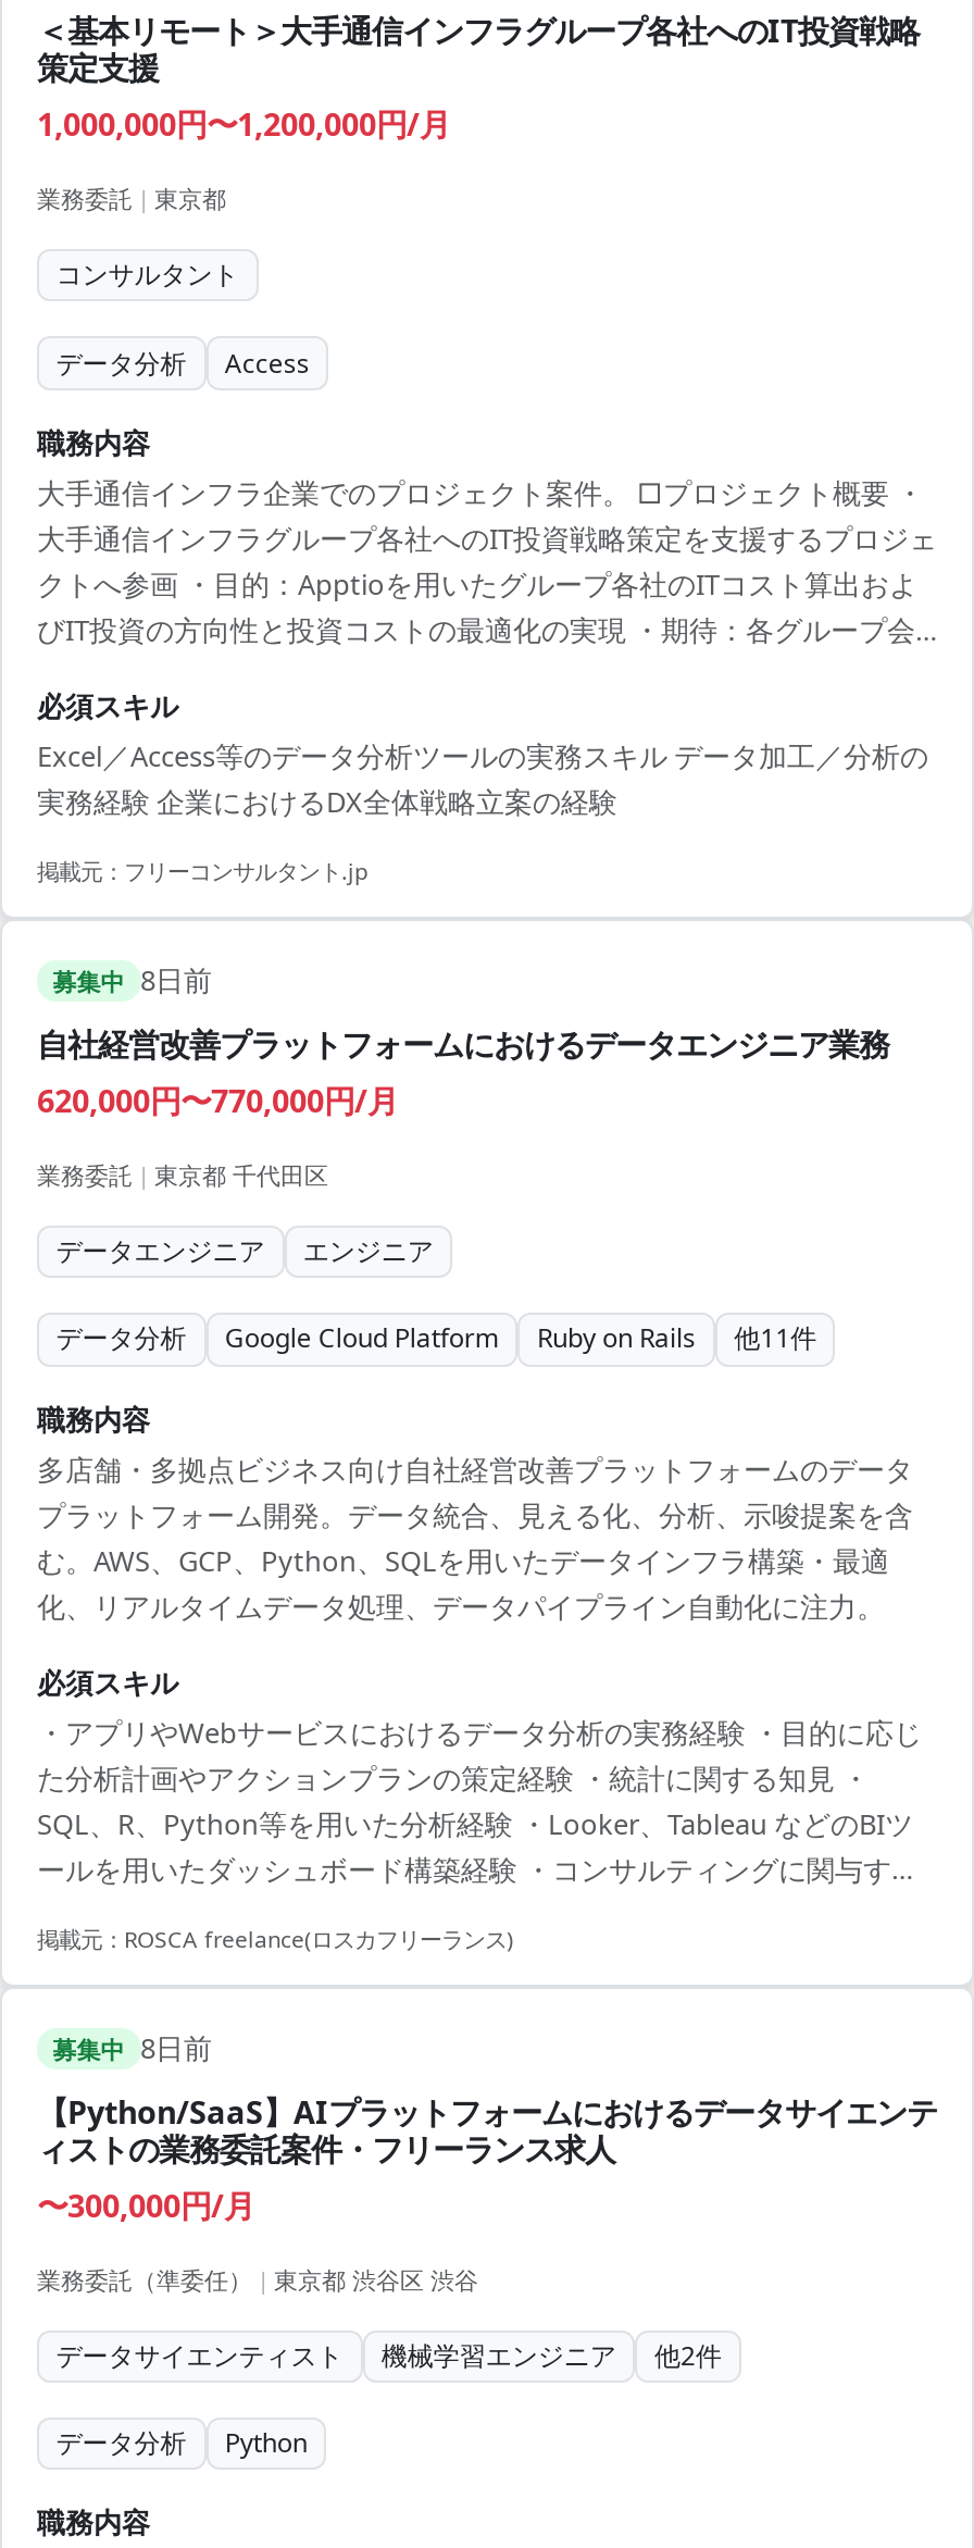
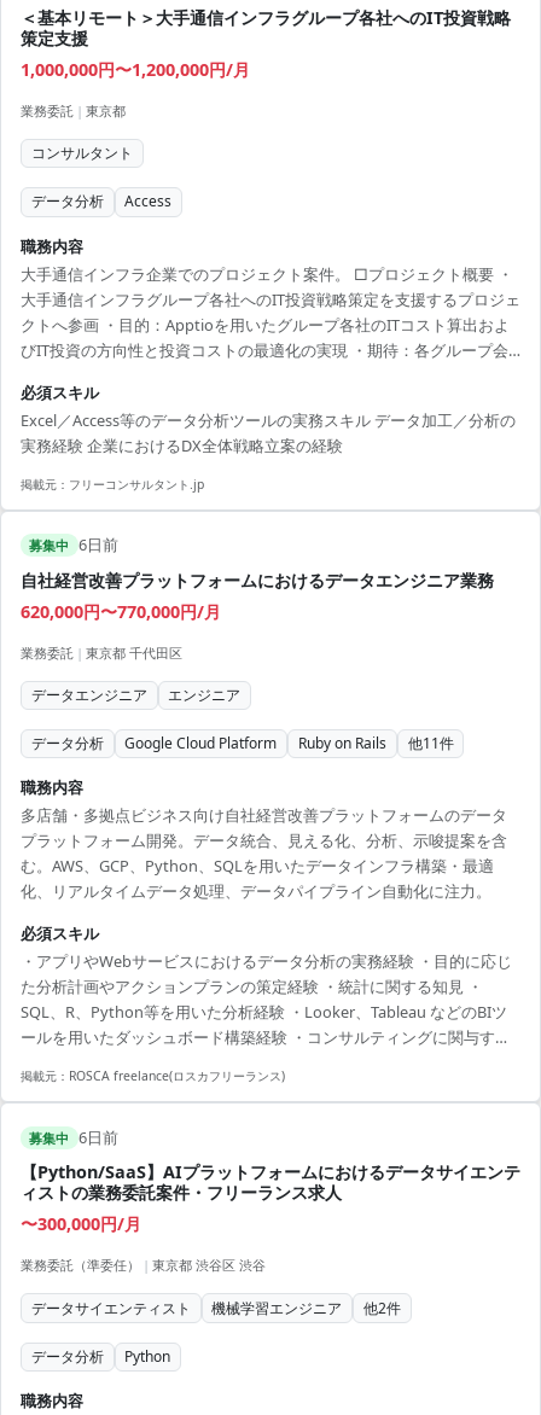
[53,961,212,1000] 募集中 8日前 -> [29,534,118,556] 募集中 6日前
[53,2028,212,2067] 募集中 8日前 -> [29,1126,118,1148] 募集中 6日前

